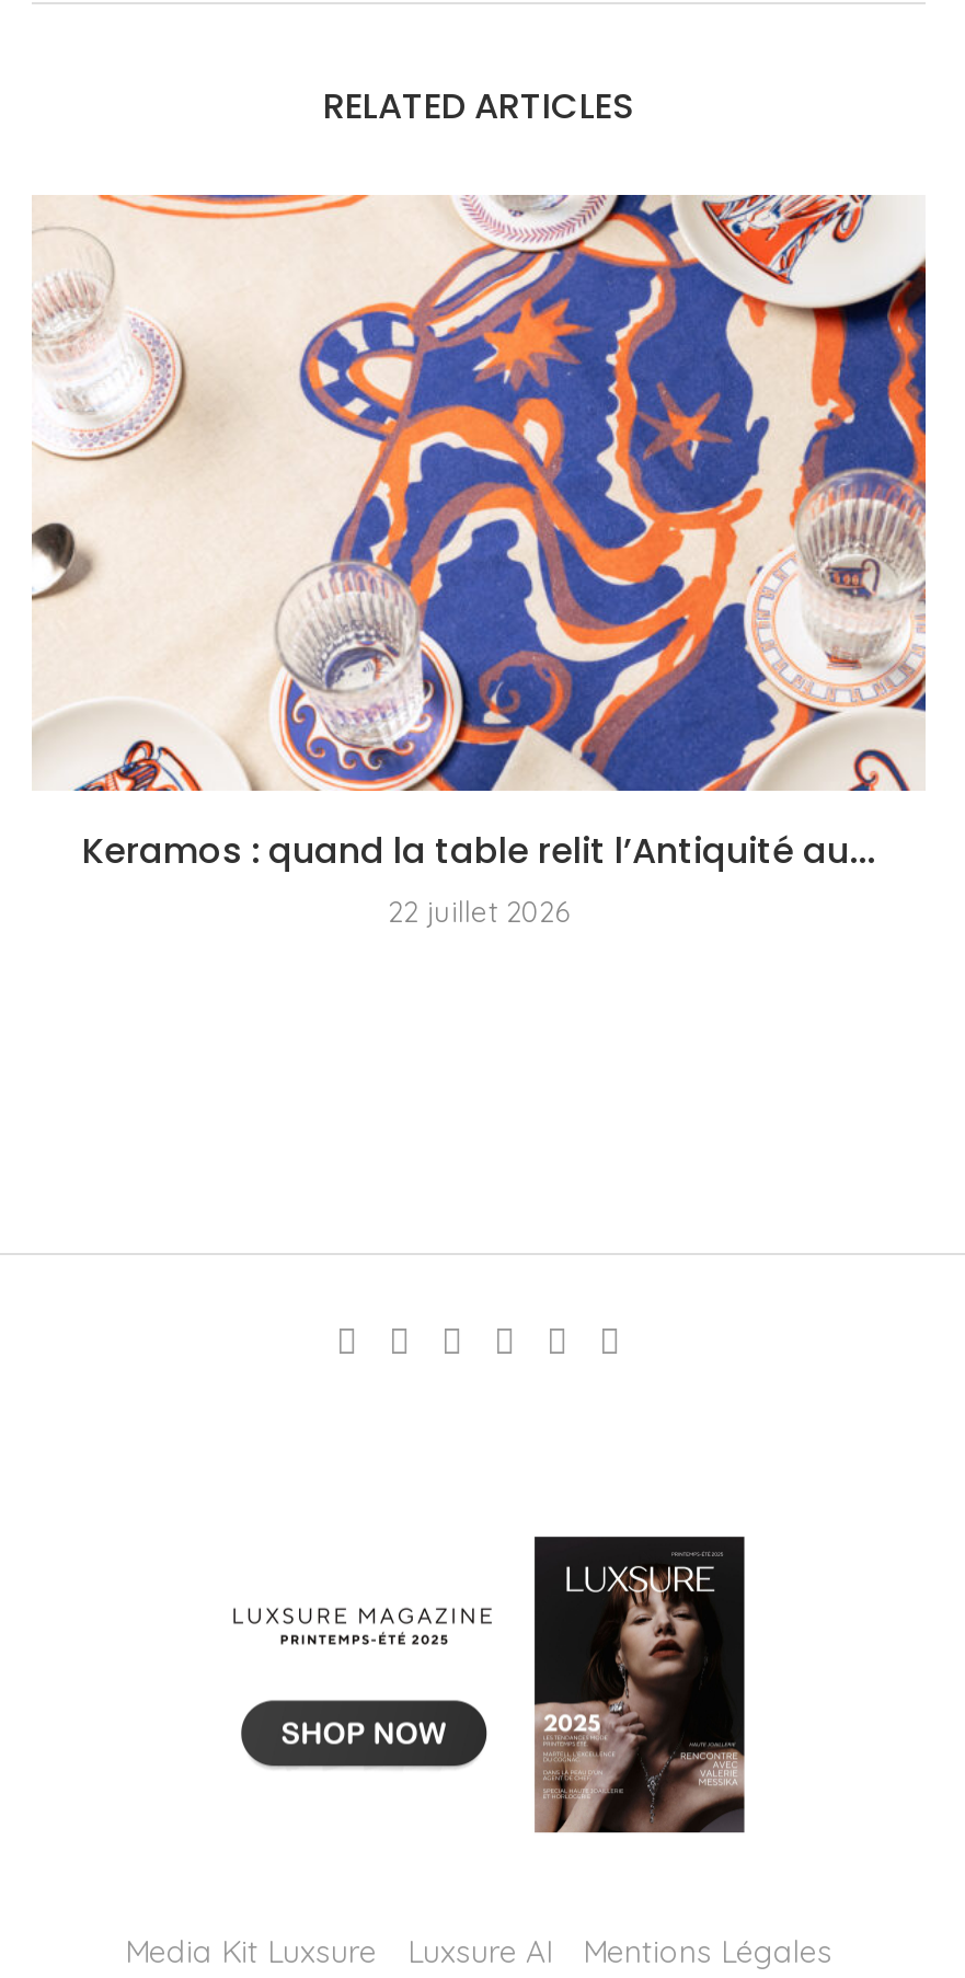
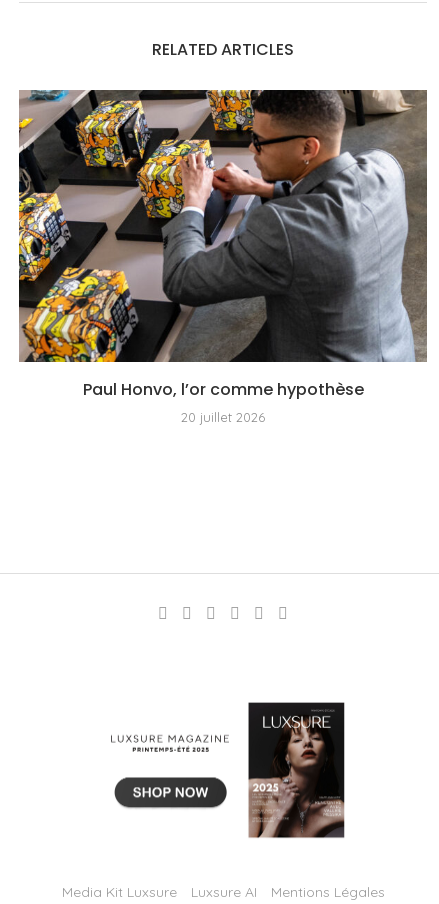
[32,193,928,928] [image] | Keramos : quand la table relit l’Antiquité au... | 22 juillet 2026 -> [18,89,428,424] [image] | Paul Honvo, l’or comme hypothèse | 20 juillet 2026

